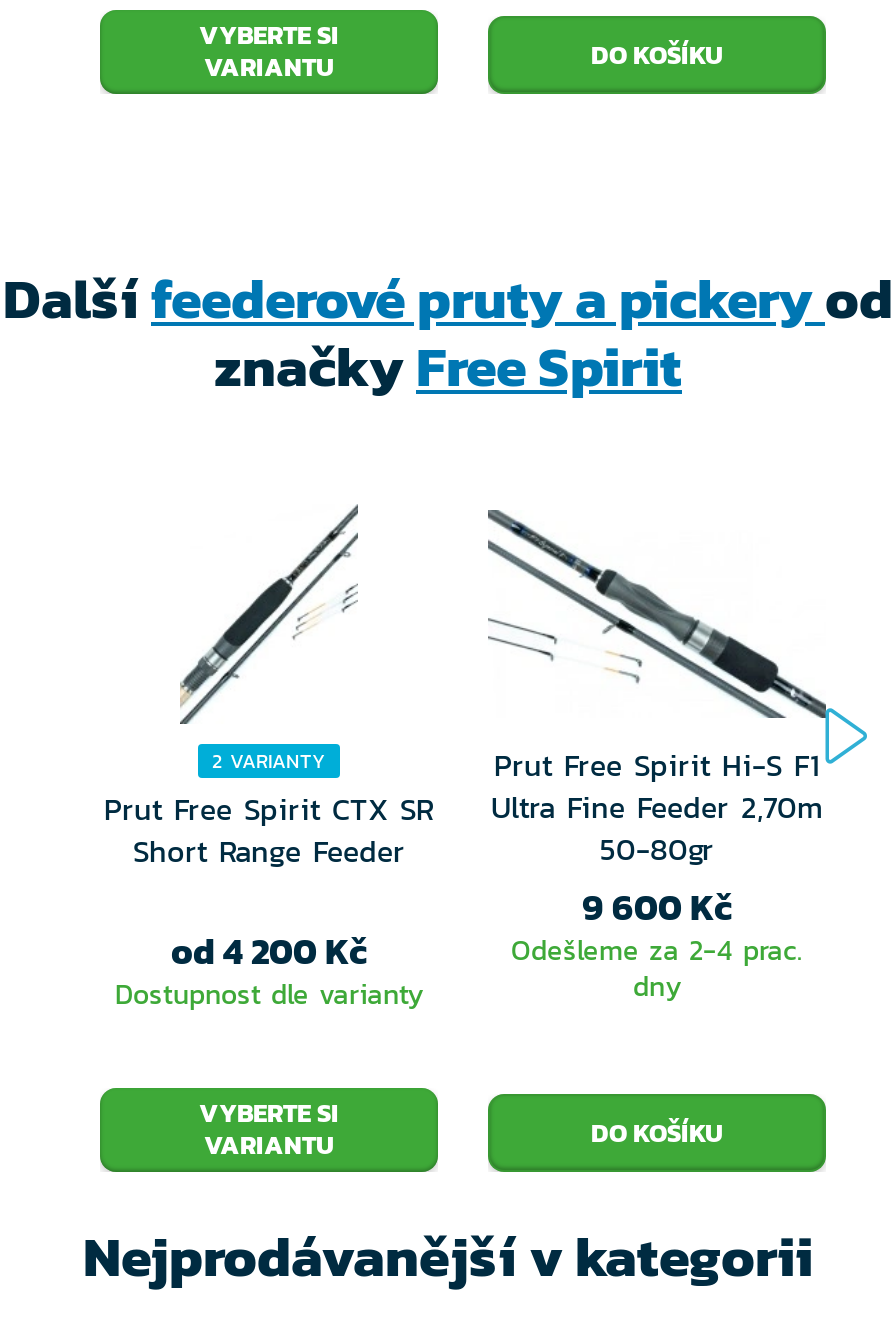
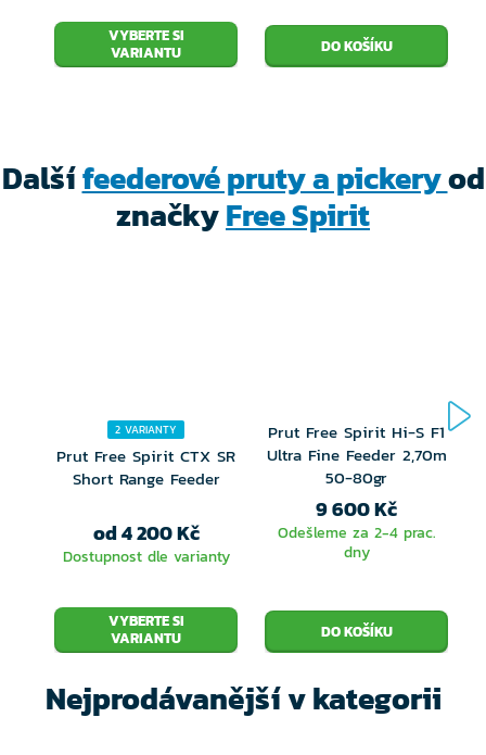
[180,504,360,726] [image] -> none
[486,508,828,720] [image] -> none

